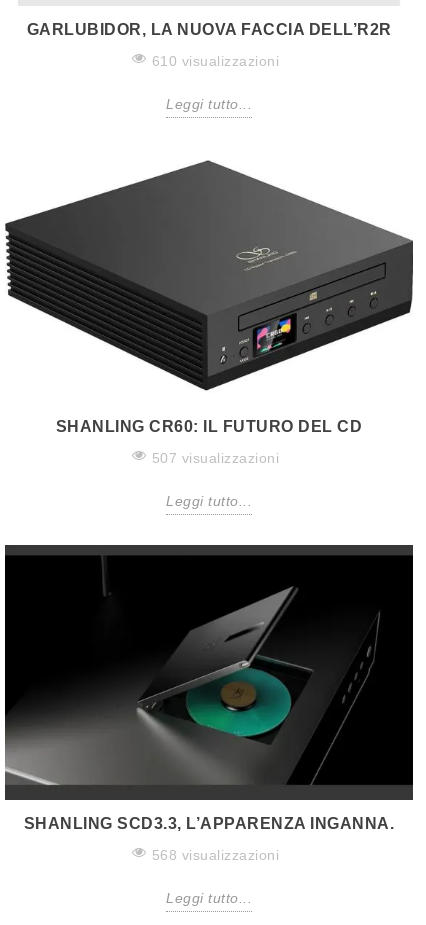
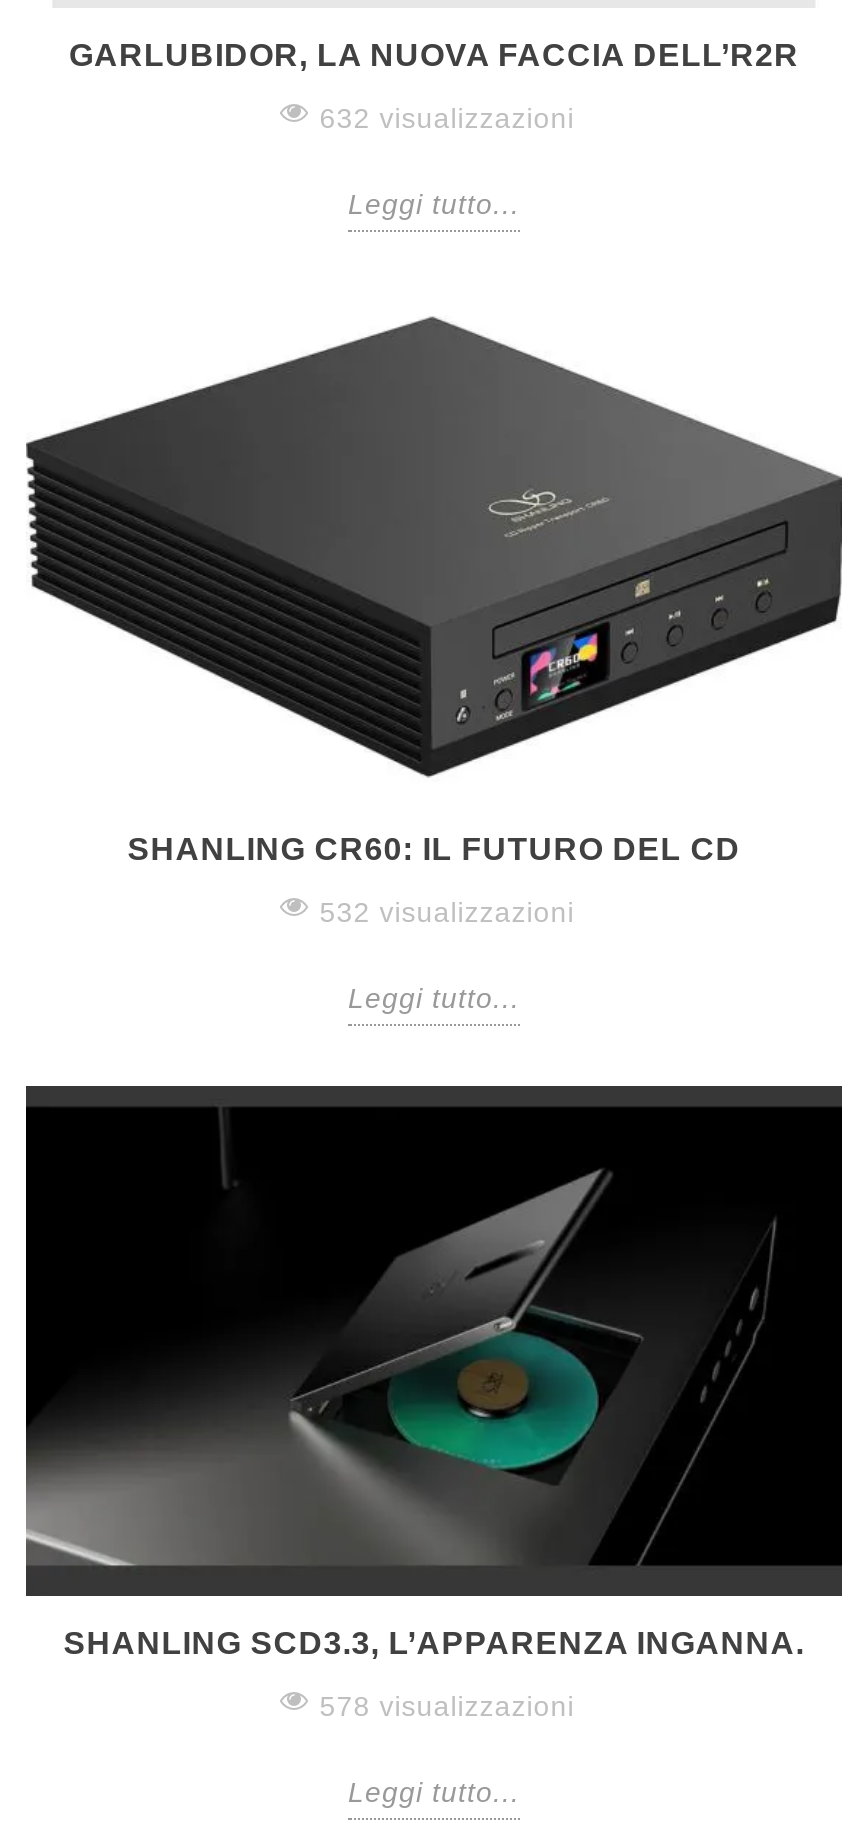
[152,53,279,69] 610 visualizzazioni -> [320,101,574,133] 632 visualizzazioni
[152,450,279,466] 507 visualizzazioni -> [320,895,574,927] 532 visualizzazioni
[152,847,279,863] 568 visualizzazioni -> [320,1689,574,1721] 578 visualizzazioni

